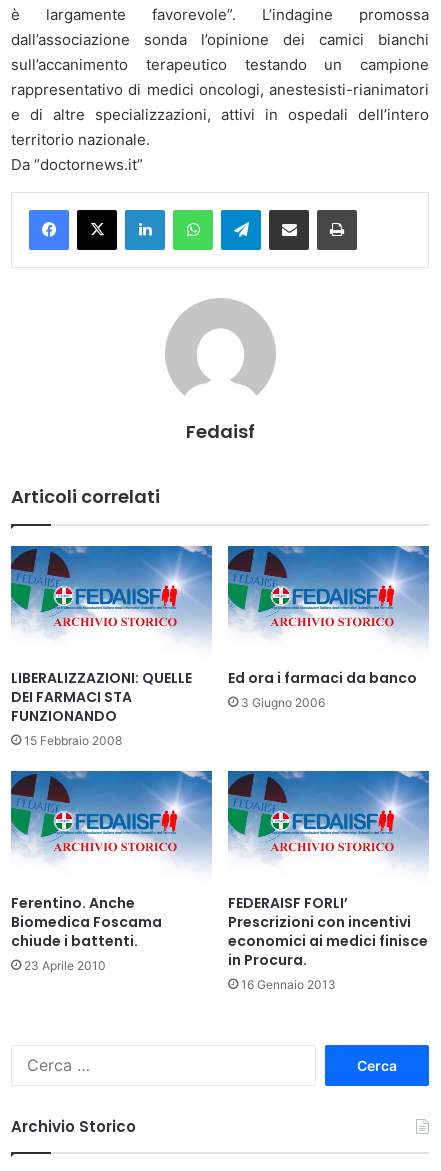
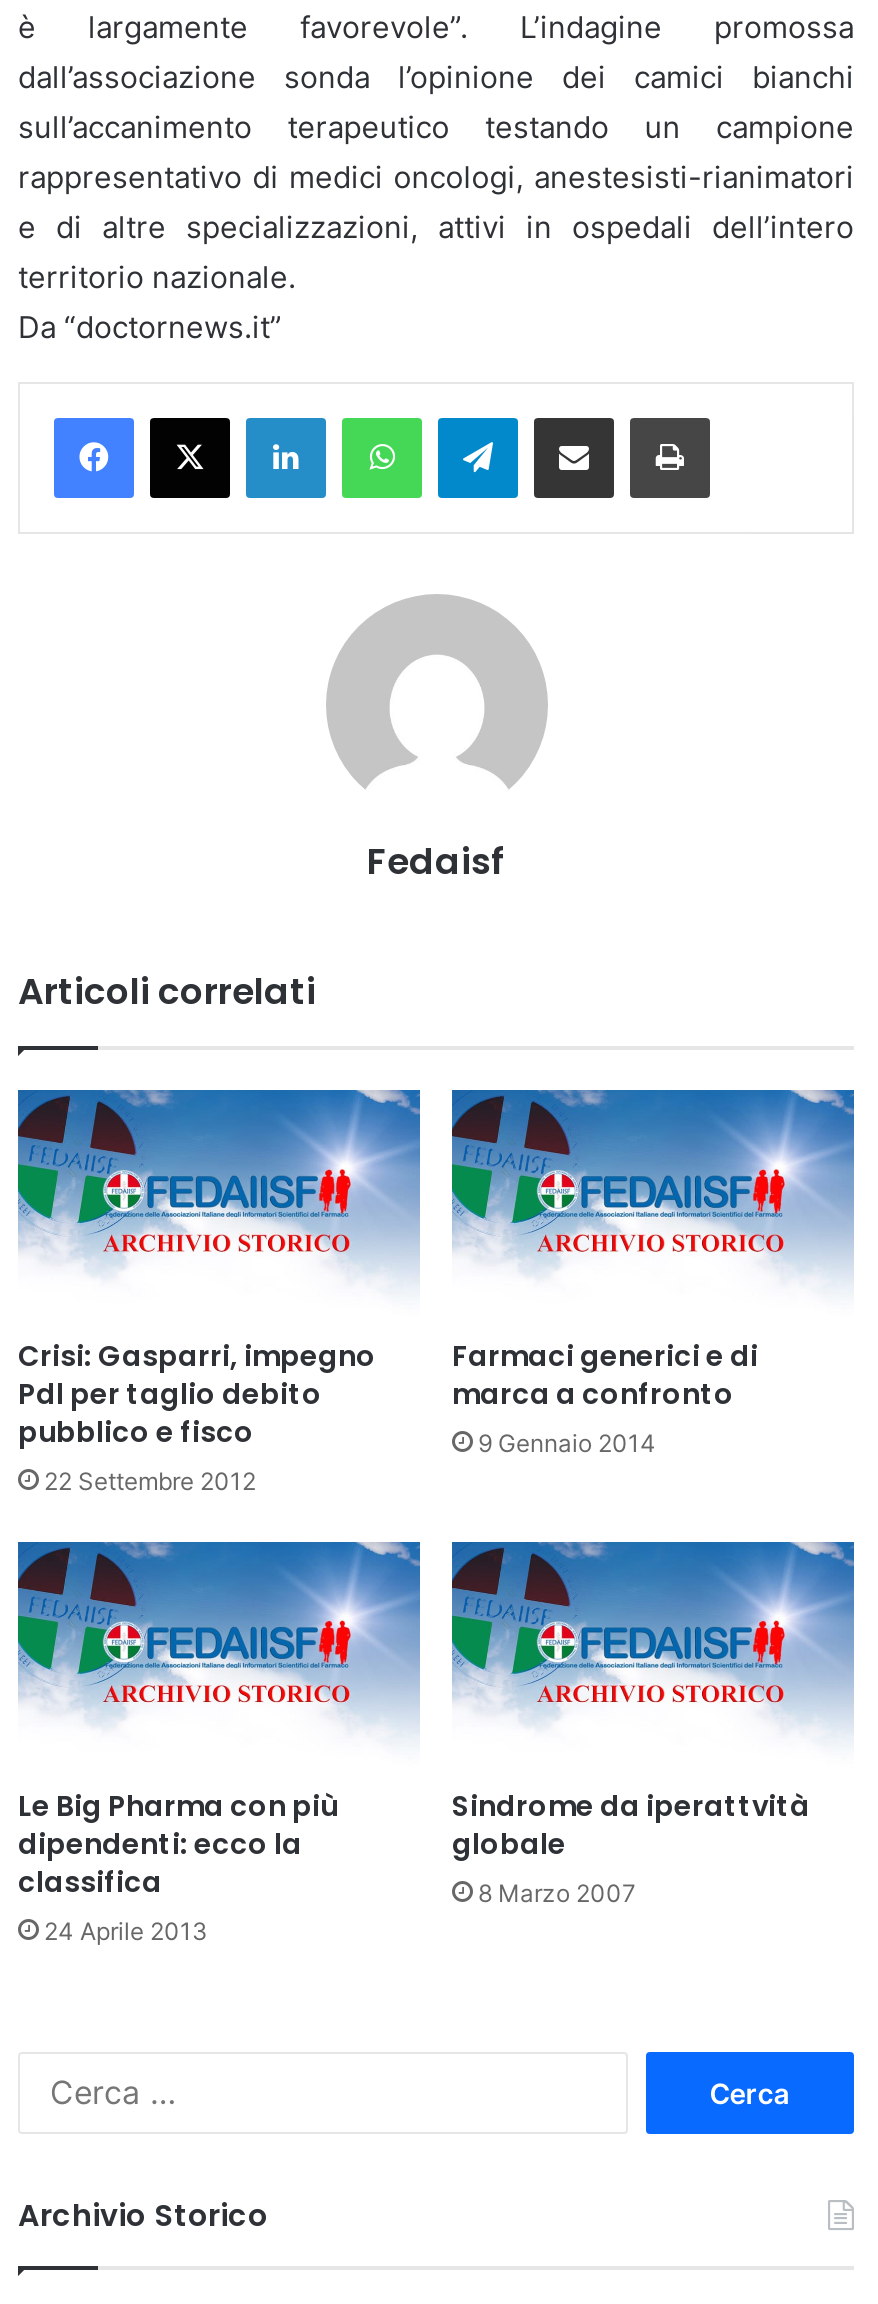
[11,668,192,748] LIBERALIZZAZIONI: QUELLE | DEI FARMACI STA | FUNZIONANDO | 15 Febbraio 2008 -> [18,1335,376,1495] Crisi: Gasparri, impegno | Pdl per taglio debito | pubblico e fisco | 22 Settembre 2012
[228,668,417,710] Ed ora i farmaci da banco | 3 Giugno 2006 -> [452,1335,758,1457] Farmaci generici e di | marca a confronto | 9 Gennaio 2014
[11,893,162,973] Ferentino. Anche | Biomedica Foscama | chiude i battenti. | 23 Aprile 2010 -> [18,1785,338,1945] Le Big Pharma con più | dipendenti: ecco la | classifica | 24 Aprile 2013
[228,893,428,992] FEDERAISF FORLI’ | Prescrizioni con incentivi | economici ai medici finisce | in Procura. | 16 Gennaio 2013 -> [452,1785,810,1907] Sindrome da iperattvità | globale | 8 Marzo 2007

